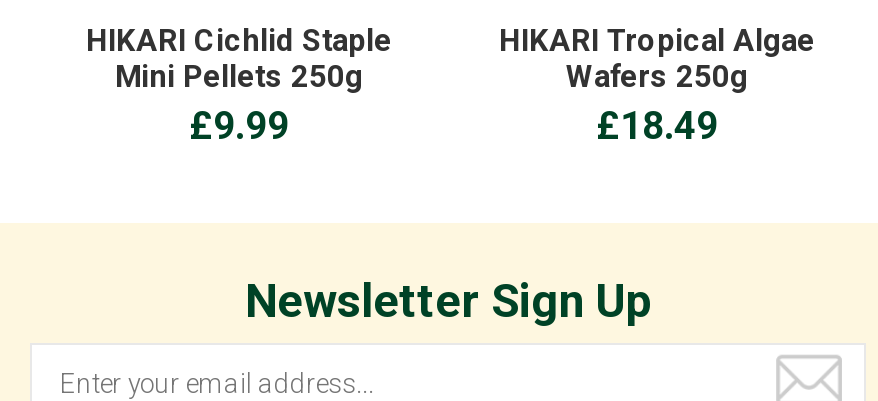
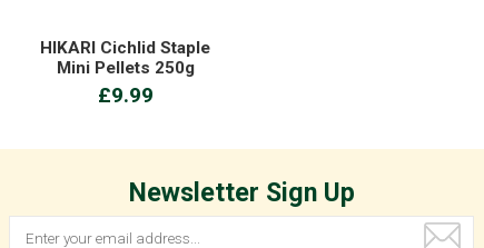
[499,24,815,150] HIKARI Tropical Algae | Wafers 250g | £18.49 -> none

